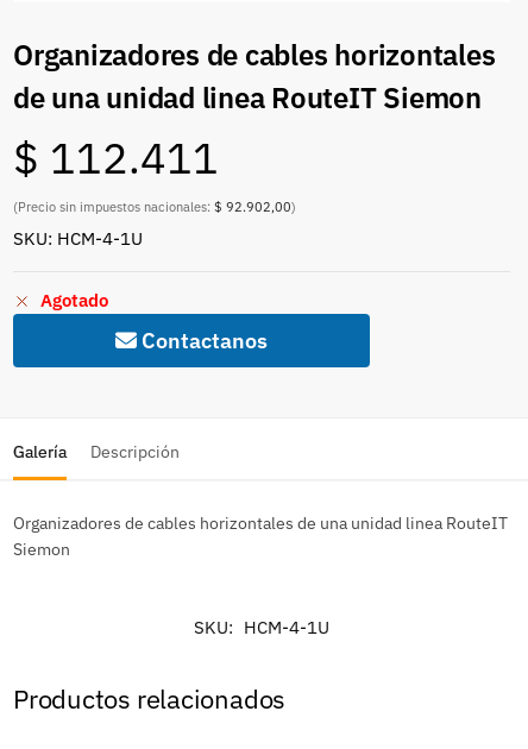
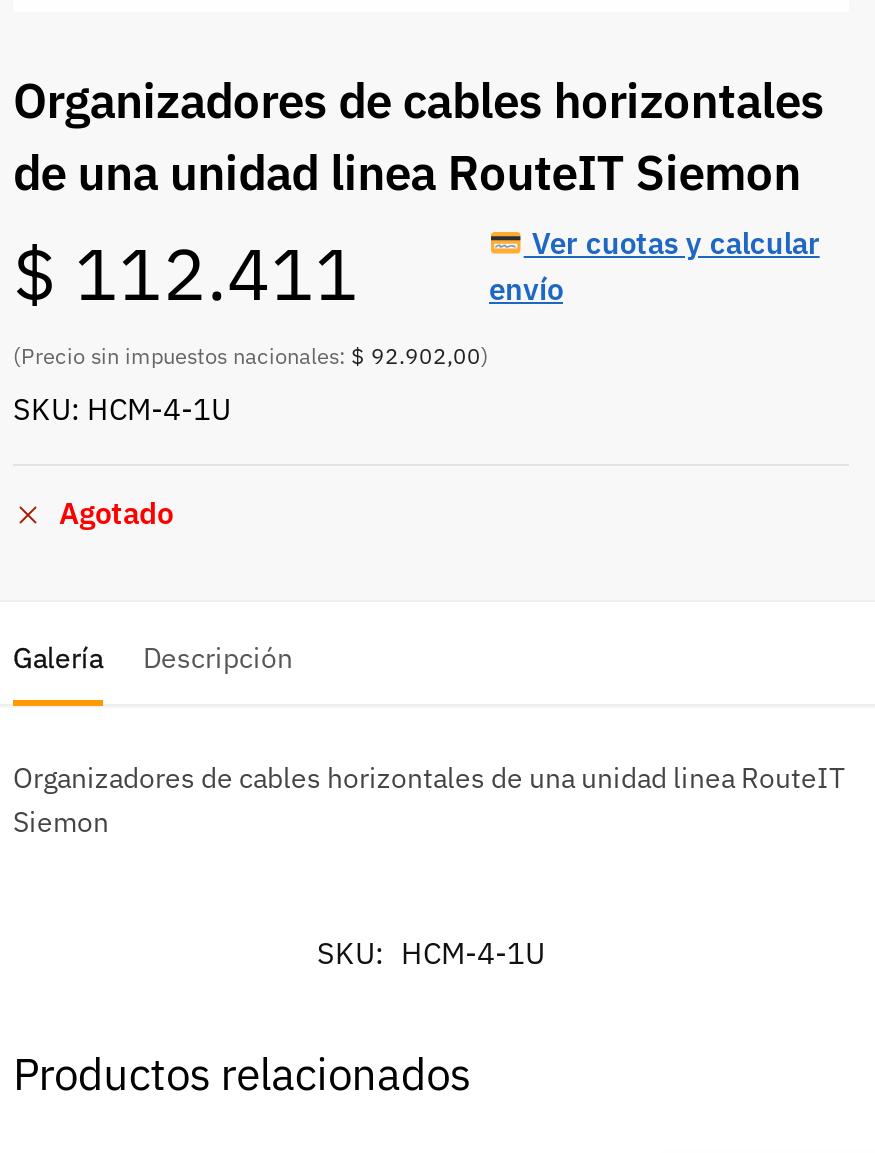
none -> [489,222,820,308] Ver cuotas y calcular | envío
[137,327,268,355] Contactanos -> none

